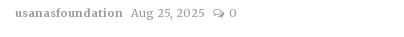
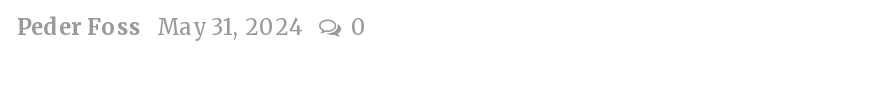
[15,6,205,20] usanasfoundation Aug 25, 2025 -> [17,13,303,41] Peder Foss May 31, 2024

